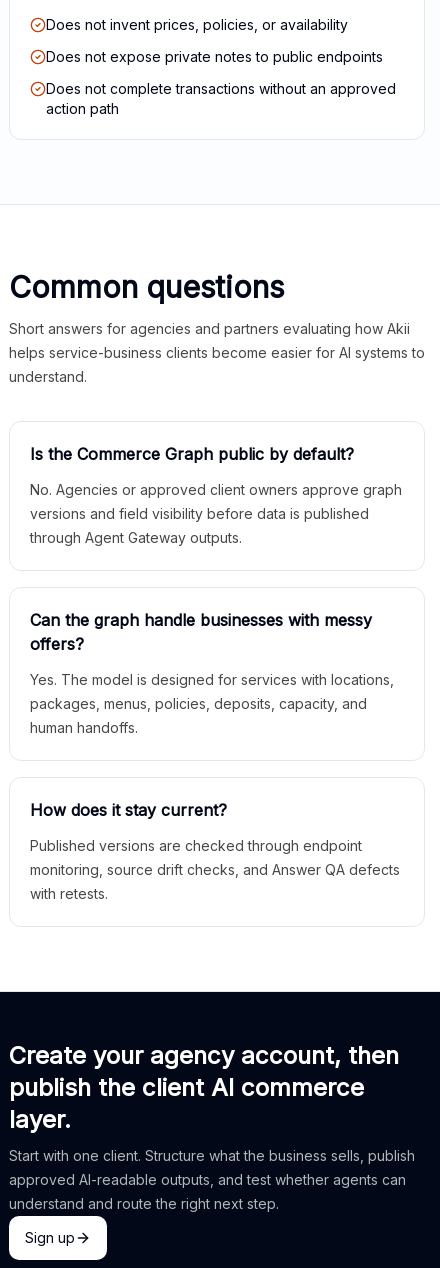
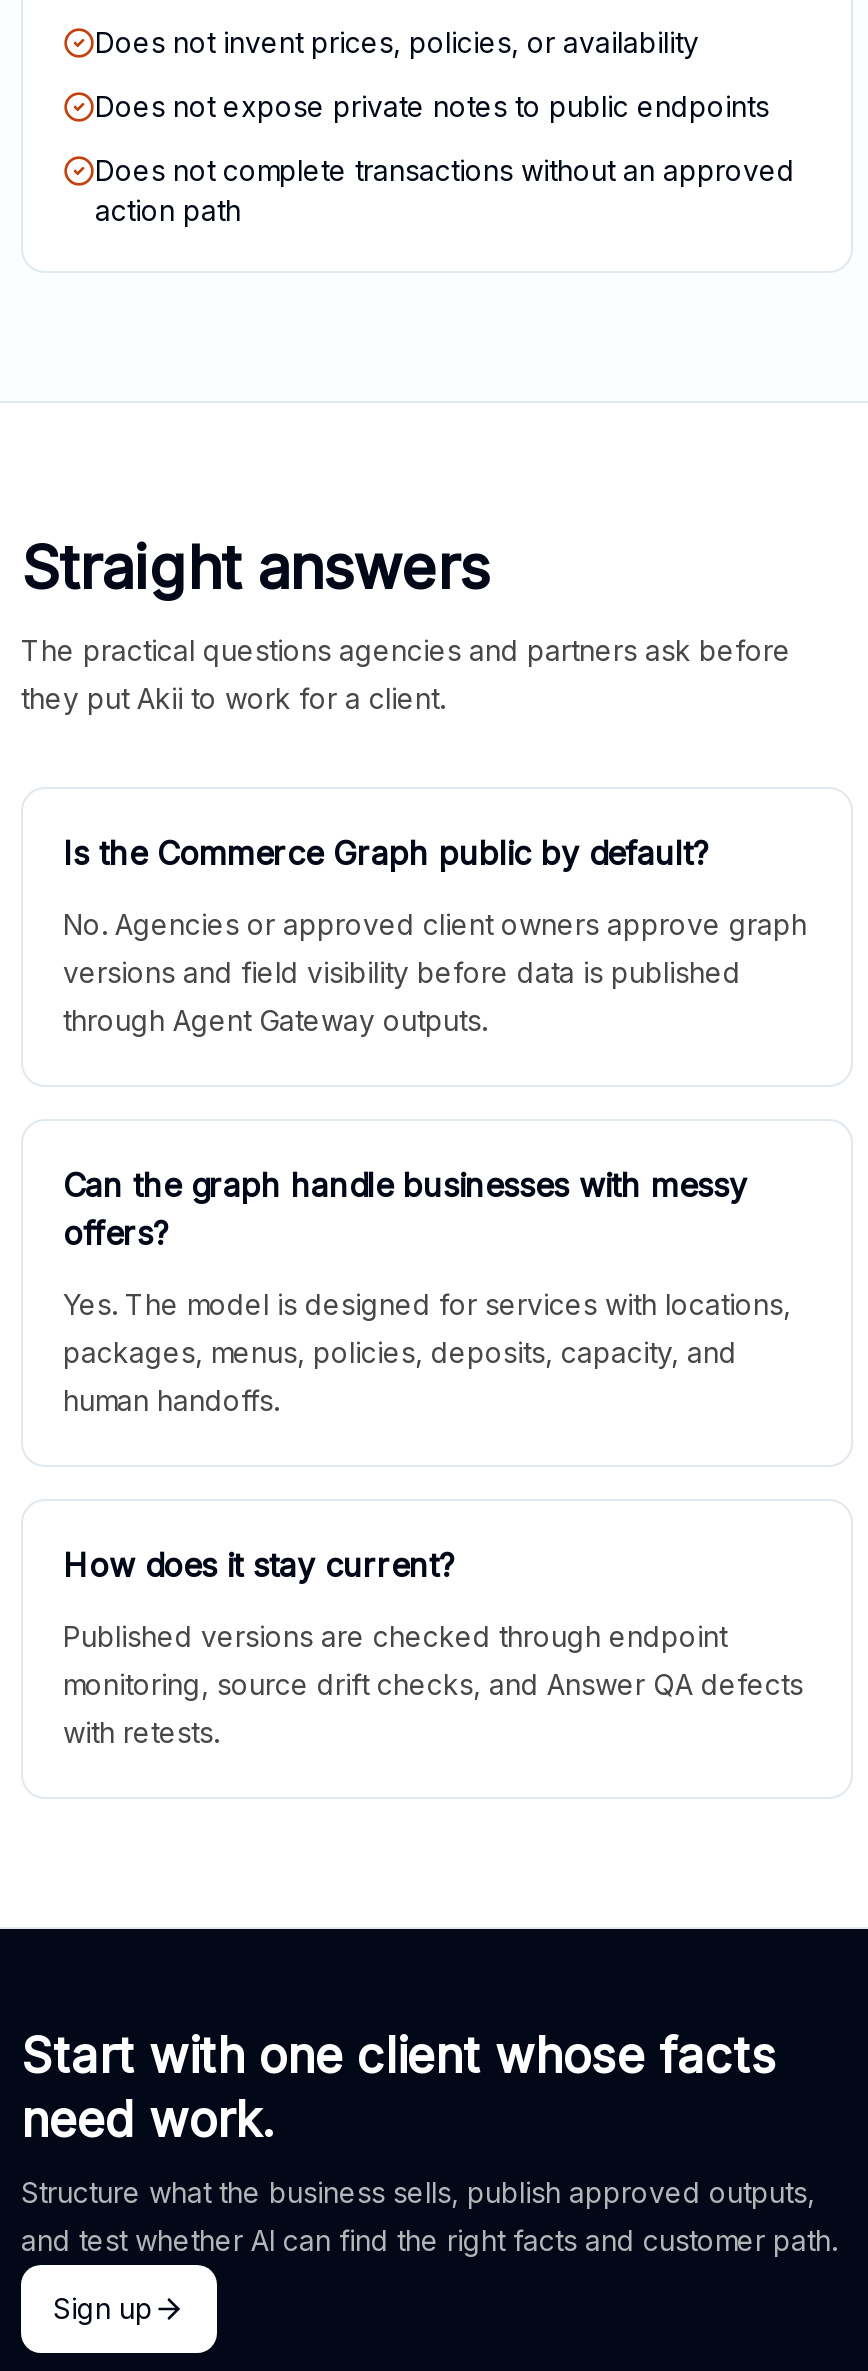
[9,269,425,385] Common questions | Short answers for agencies and partners evaluating how Akii | helps service-business clients become easier for AI systems to | understand. -> [21,531,791,715] Straight answers | The practical questions agencies and partners ask before | they put Akii to work for a client.
[9,1041,415,1212] Create your agency account, then | publish the client AI commerce | layer. | Start with one client. Structure what the business sells, publish | approved AI-readable outputs, and test whether agents can | understand and route the right next step. -> [21,2027,837,2257] Start with one client whose facts | need work. | Structure what the business sells, publish approved outputs, | and test whether AI can find the right facts and customer path.

